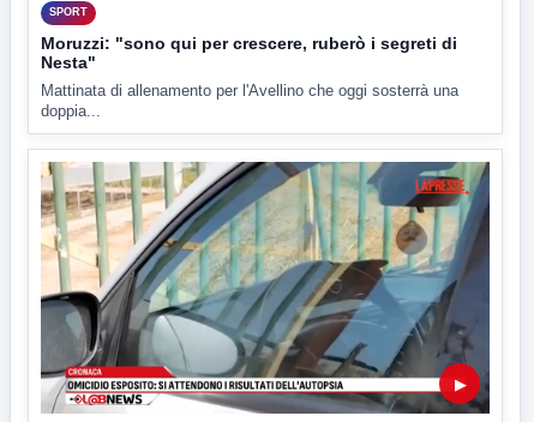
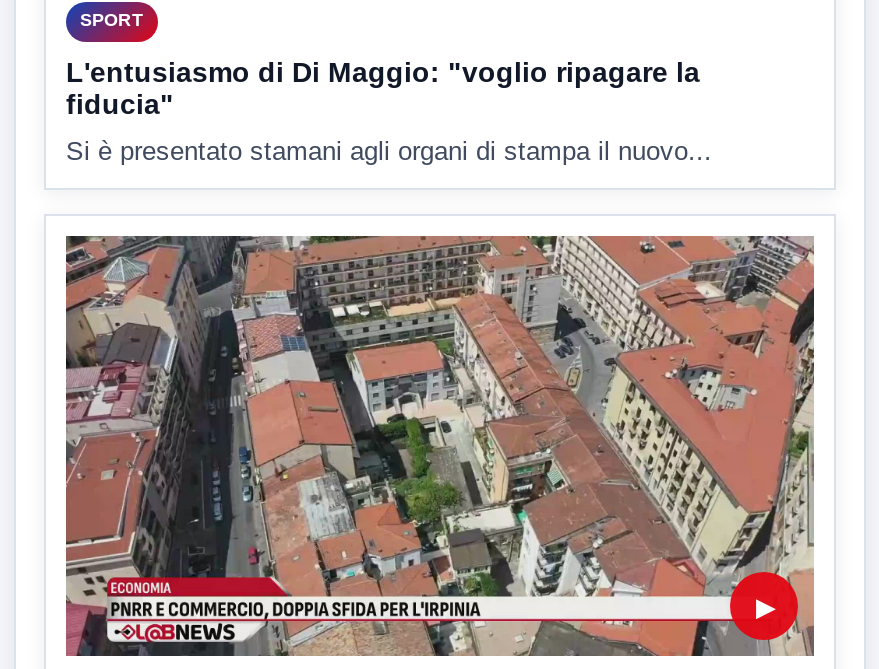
[41,33,457,72] Moruzzi: "sono qui per crescere, ruberò i segreti di | Nesta" -> [66,56,700,120] L'entusiasmo di Di Maggio: "voglio ripagare la | fiducia"
[41,81,458,120] Mattinata di allenamento per l'Avellino che oggi sosterrà una | doppia... -> [66,136,712,166] Si è presentato stamani agli organi di stampa il nuovo...
[40,161,491,415] [image] -> [64,234,816,658] [image]

